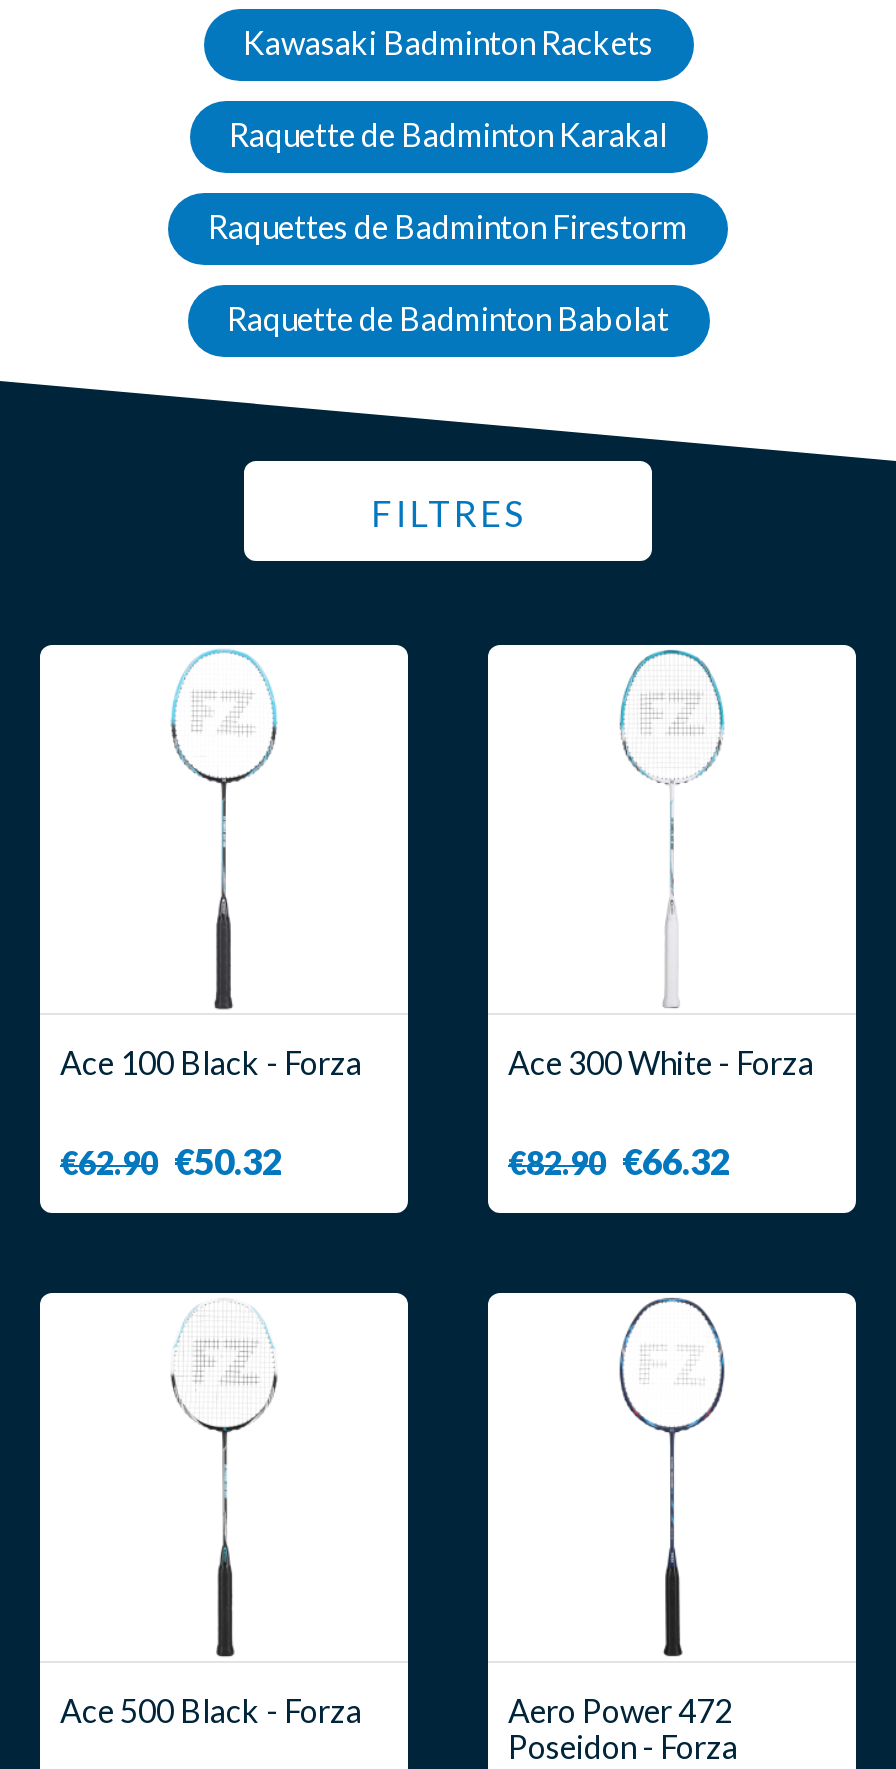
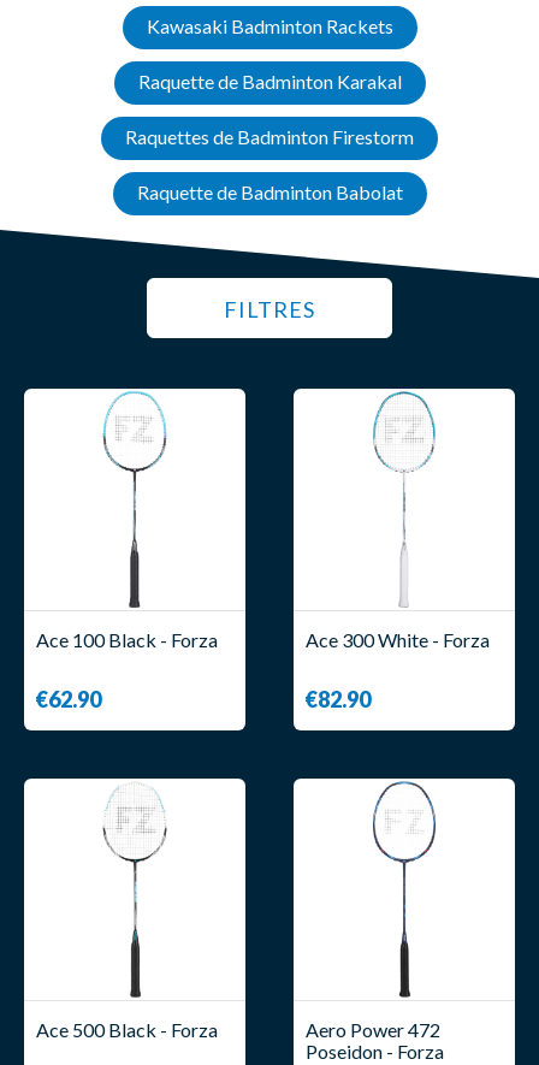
[60,1139,282,1183] €62.90 €50.32 -> [36,686,101,712] €62.90
[508,1139,730,1183] €82.90 €66.32 -> [306,686,371,712] €82.90

